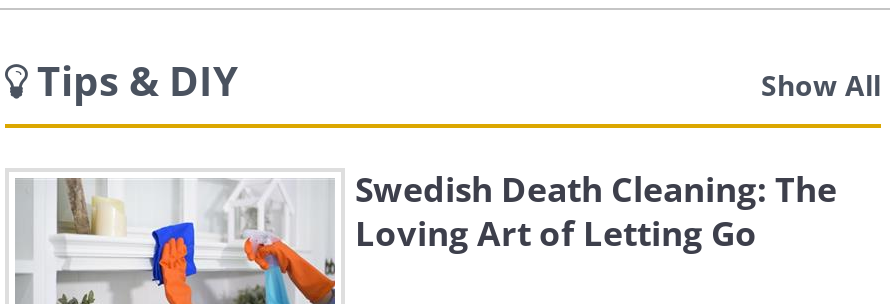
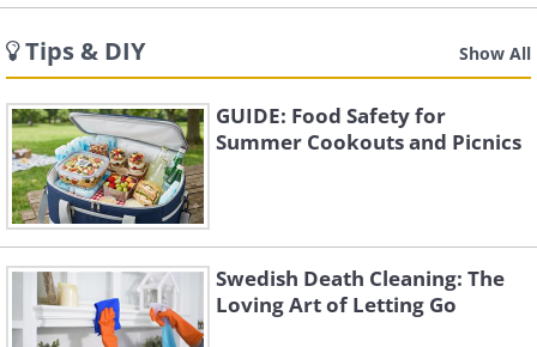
none -> [11,102,521,225] [image] | GUIDE: Food Safety for | Summer Cookouts and Picnics

